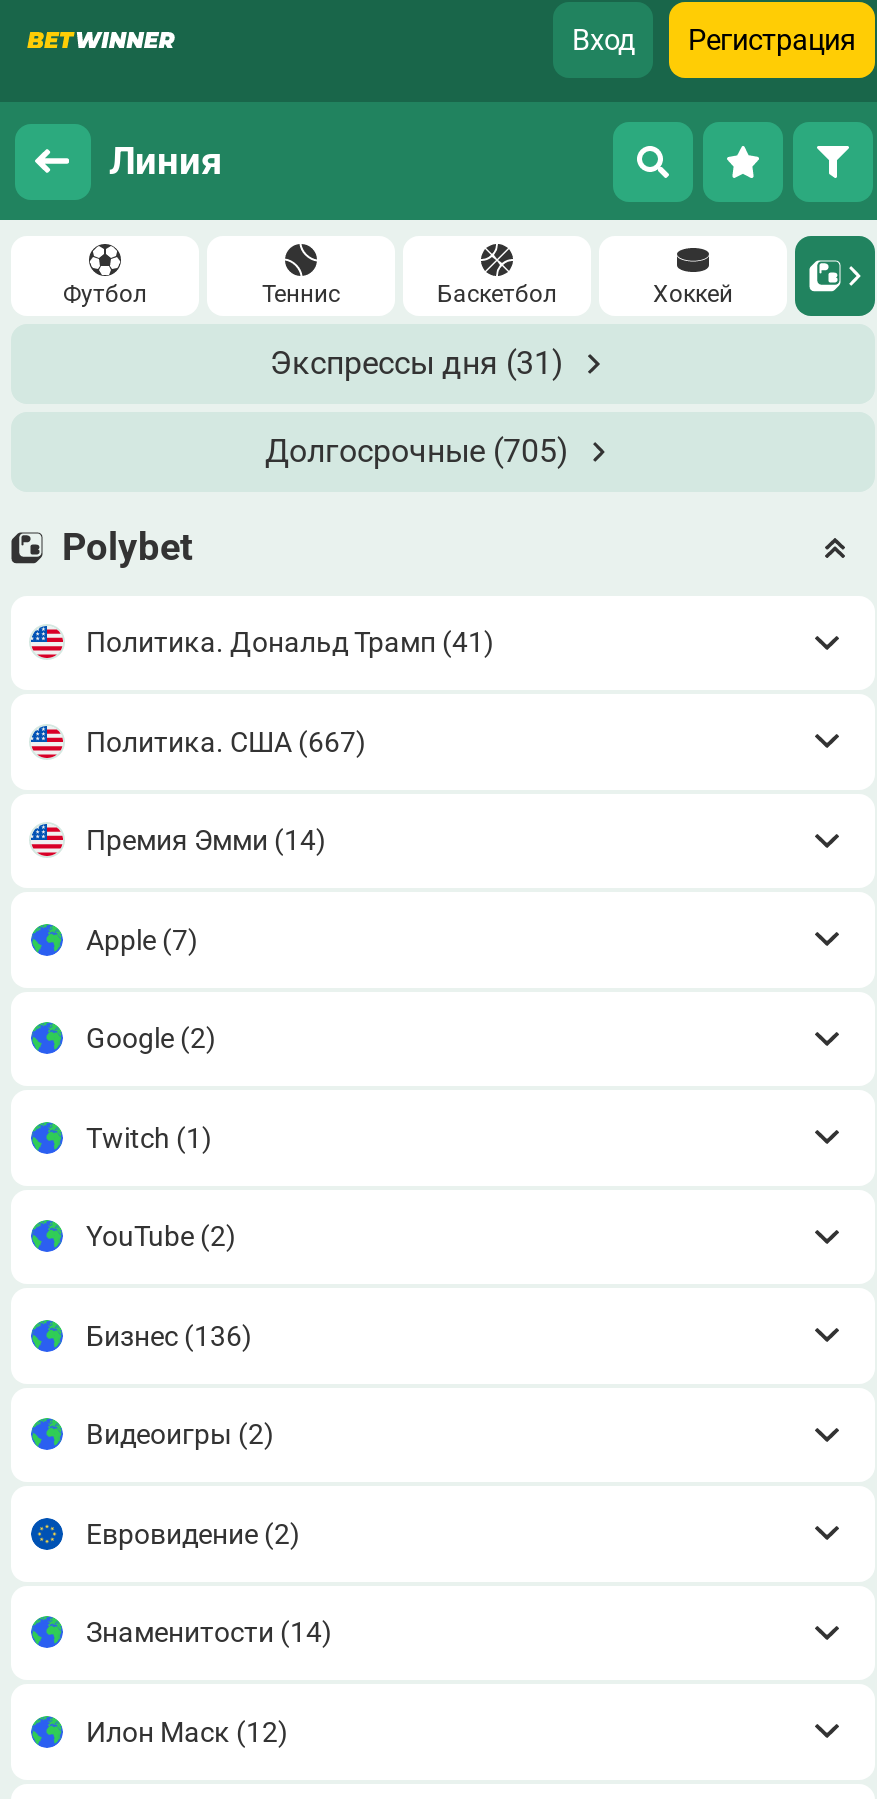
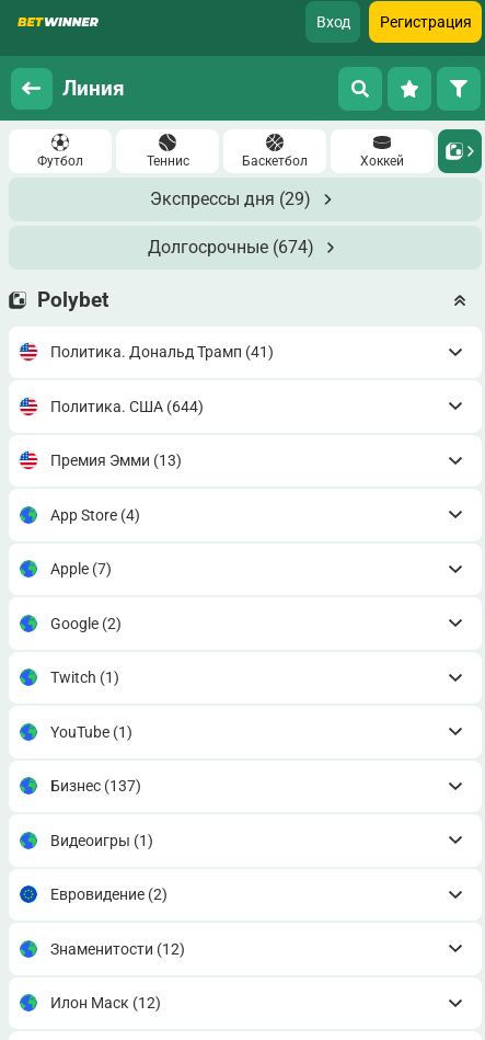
[270,344,564,382] Экспрессы дня (31) -> [151,188,311,209] Экспрессы дня (29)
[265,432,569,470] Долгосрочные (705) -> [148,237,314,258] Долгосрочные (674)
[86,726,366,856] Политика. США (667) | Премия Эмми (14) -> [50,398,203,524] Политика. США (644) | Премия Эмми (13) | App Store (4)
[86,1220,236,1252] YouTube (2) -> [50,723,132,741] YouTube (1)
[86,1320,252,1352] Бизнес (136) -> [50,777,141,795] Бизнес (137)
[86,1418,274,1450] Видеоигры (2) -> [50,832,153,849] Видеоигры (1)
[86,1616,332,1648] Знаменитости (14) -> [50,940,184,958] Знаменитости (12)

